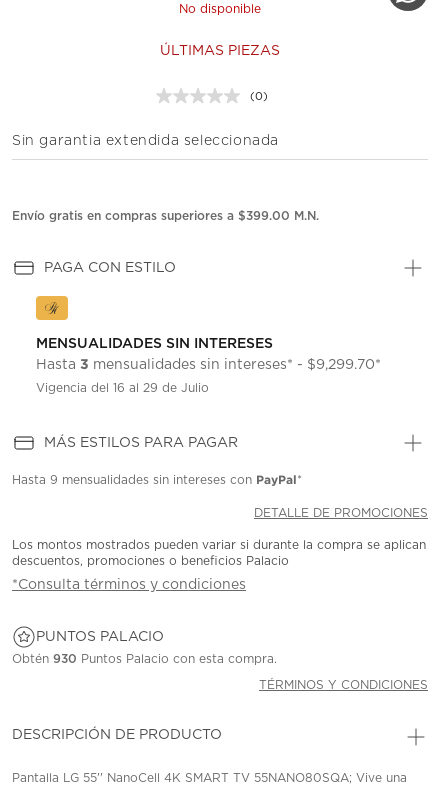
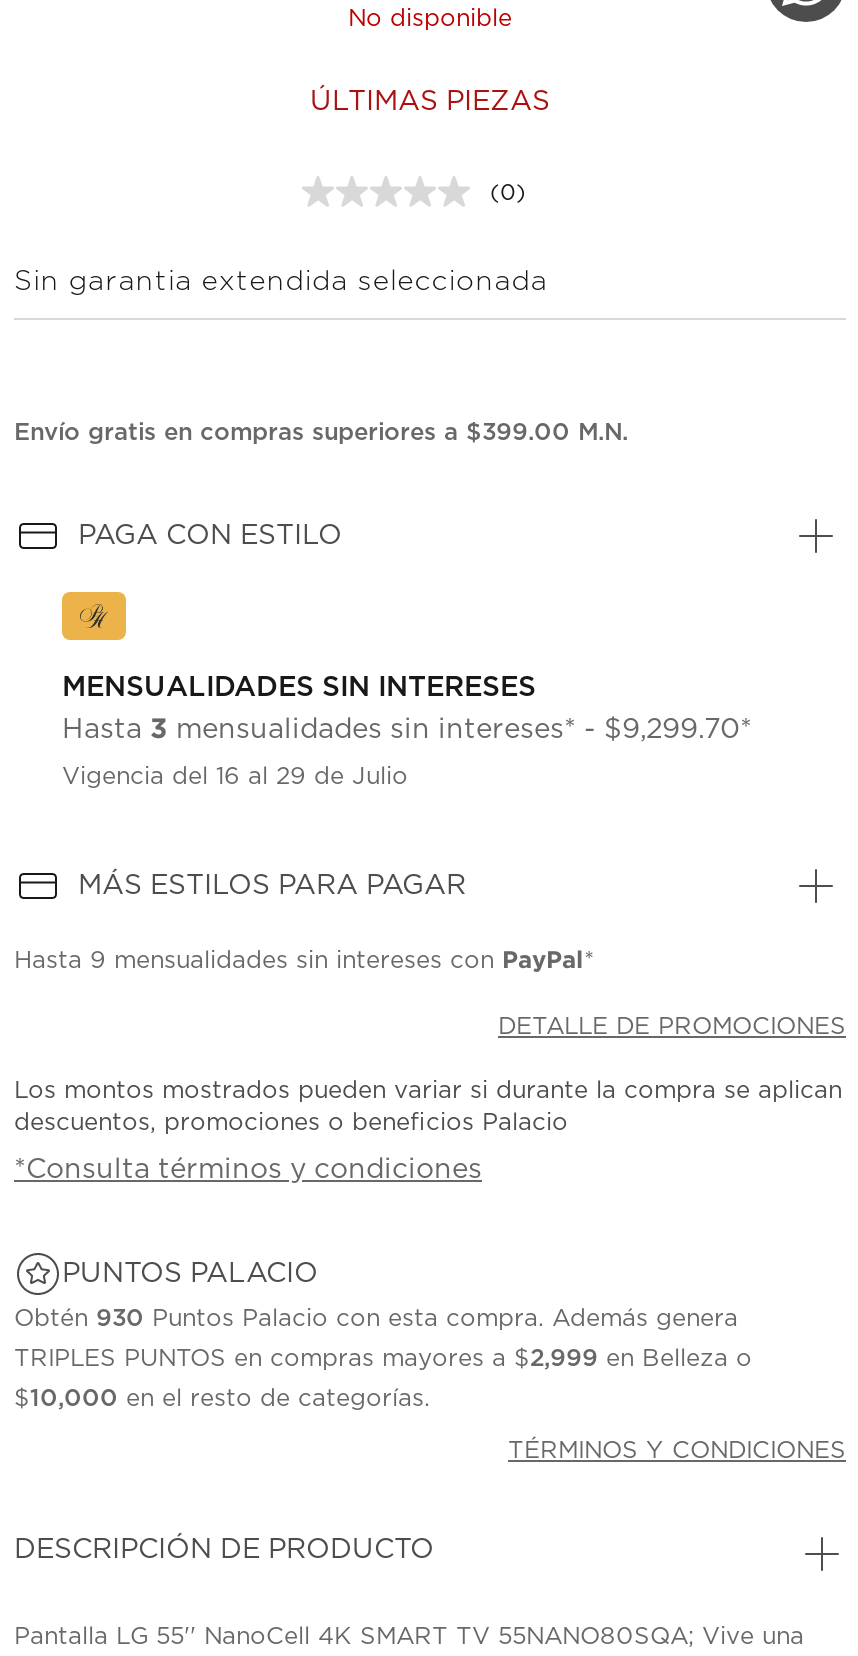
[12,653,277,665] Obtén 930 Puntos Palacio con esta compra. -> [14,1307,752,1411] Obtén 930 Puntos Palacio con esta compra. Además genera | TRIPLES PUNTOS en compras mayores a $2,999 en Belleza o | $10,000 en el resto de categorías.

